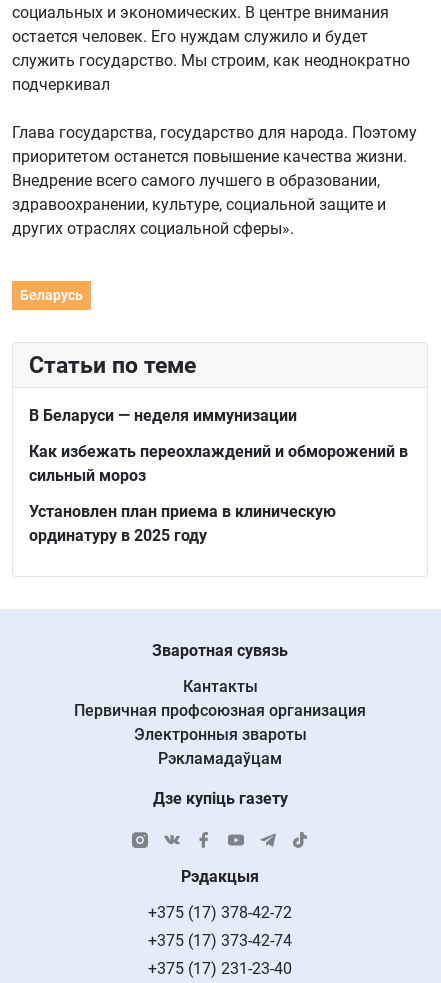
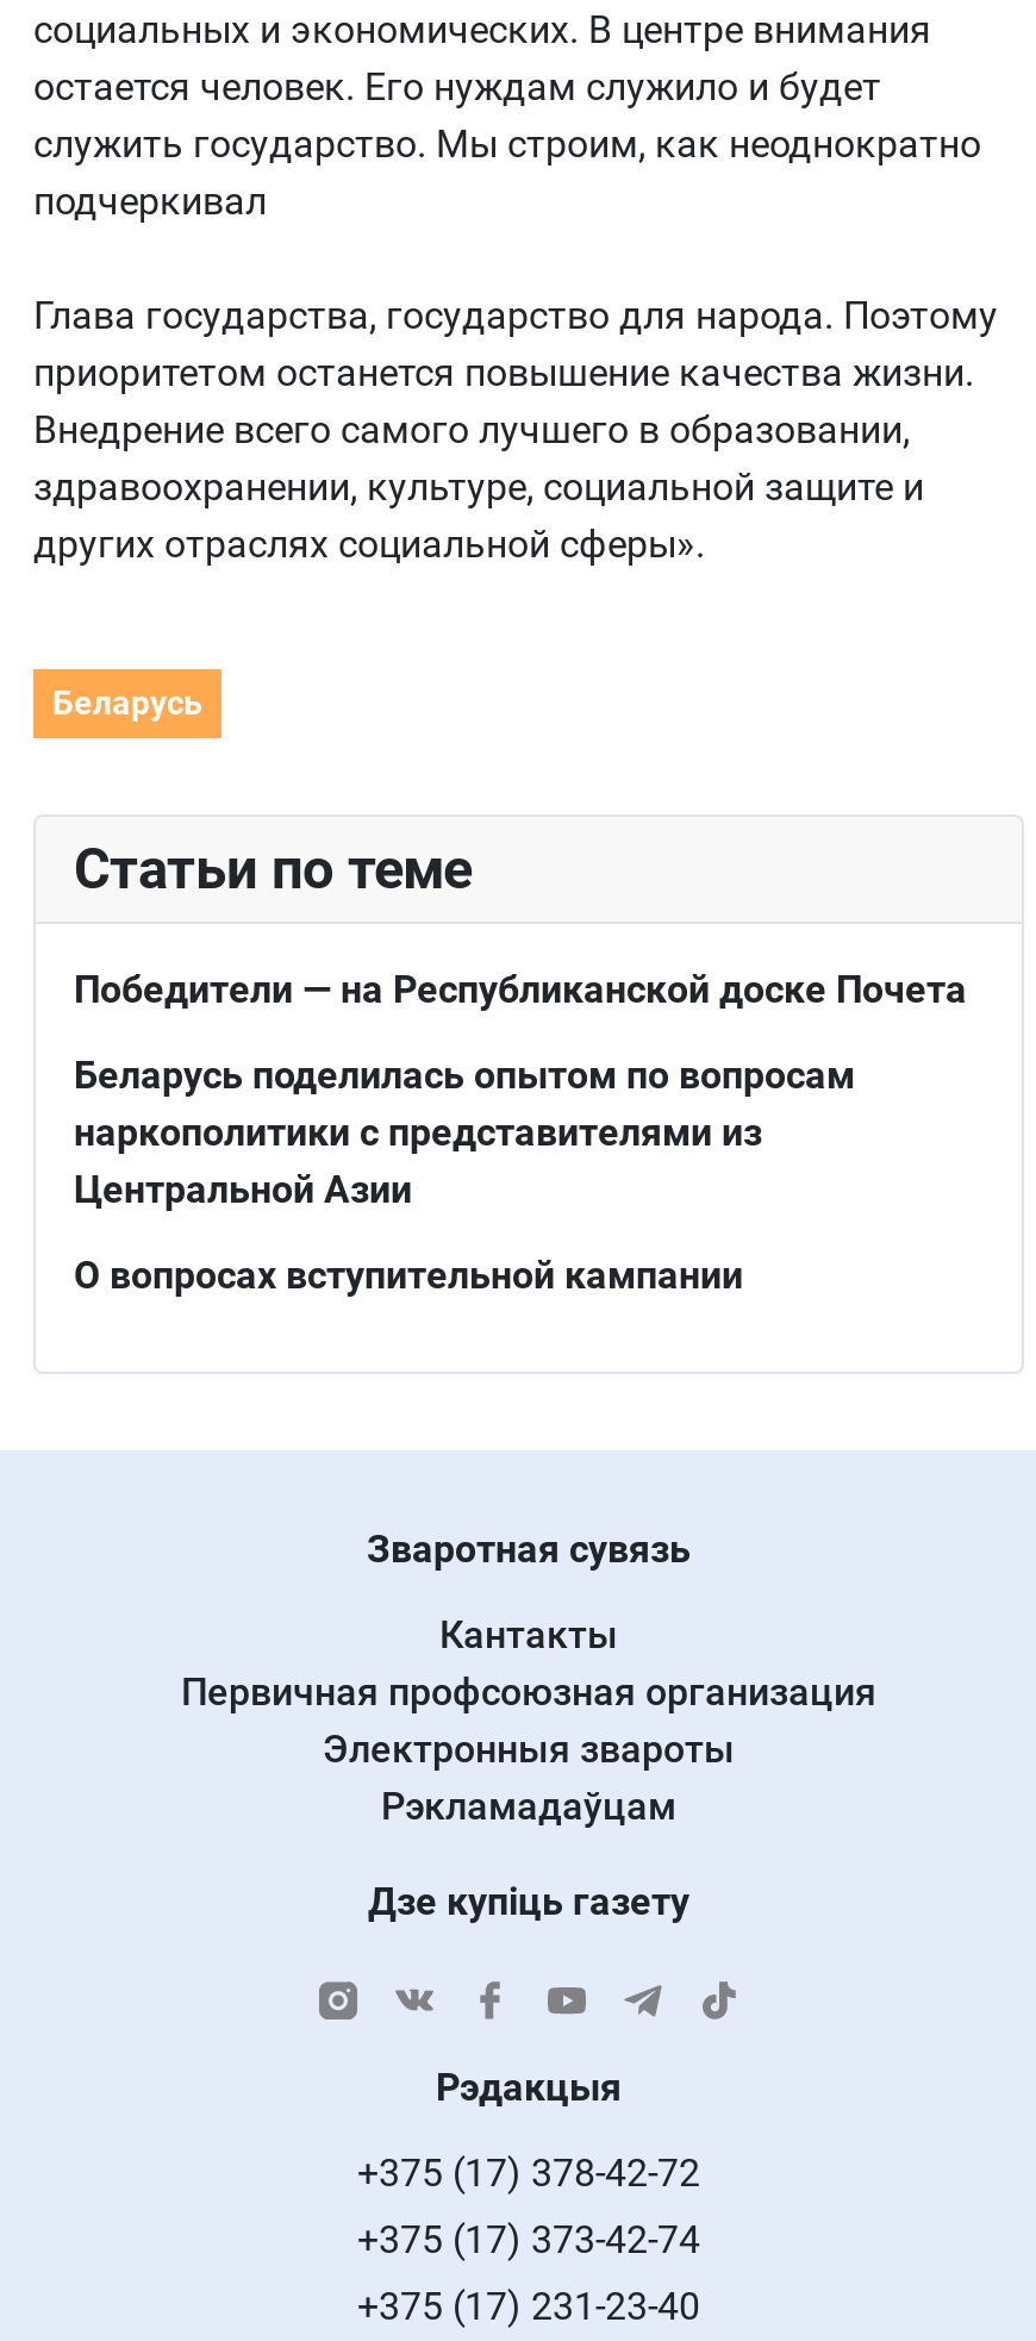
[29,406,297,425] В Беларуси — неделя иммунизации -> [74,967,967,1012] Победители — на Республиканской доске Почета
[29,442,408,485] Как избежать переохлаждений и обморожений в | сильный мороз -> [74,1053,855,1212] Беларусь поделилась опытом по вопросам | наркополитики с представителями из | Центральной Азии
[29,502,336,545] Установлен план приема в клиническую | ординатуру в 2025 году -> [74,1253,743,1298] О вопросах вступительной кампании

